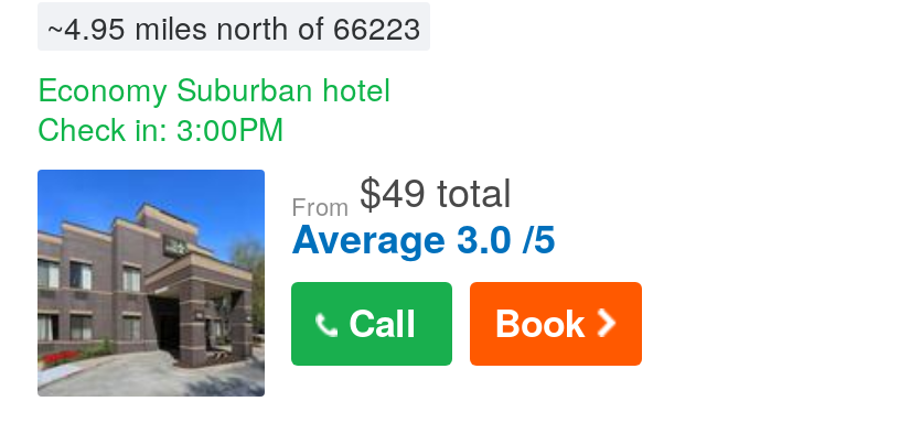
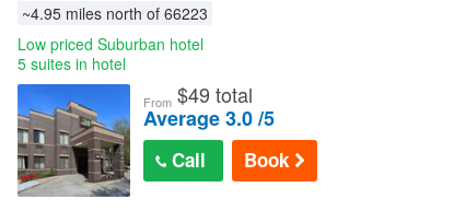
[38,66,390,150] Economy Suburban hotel | Check in: 3:00PM -> [18,33,204,74] Low priced Suburban hotel | 5 suites in hotel

